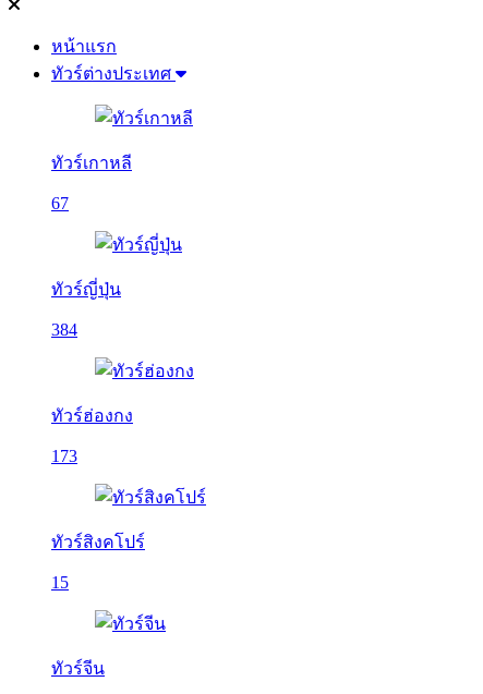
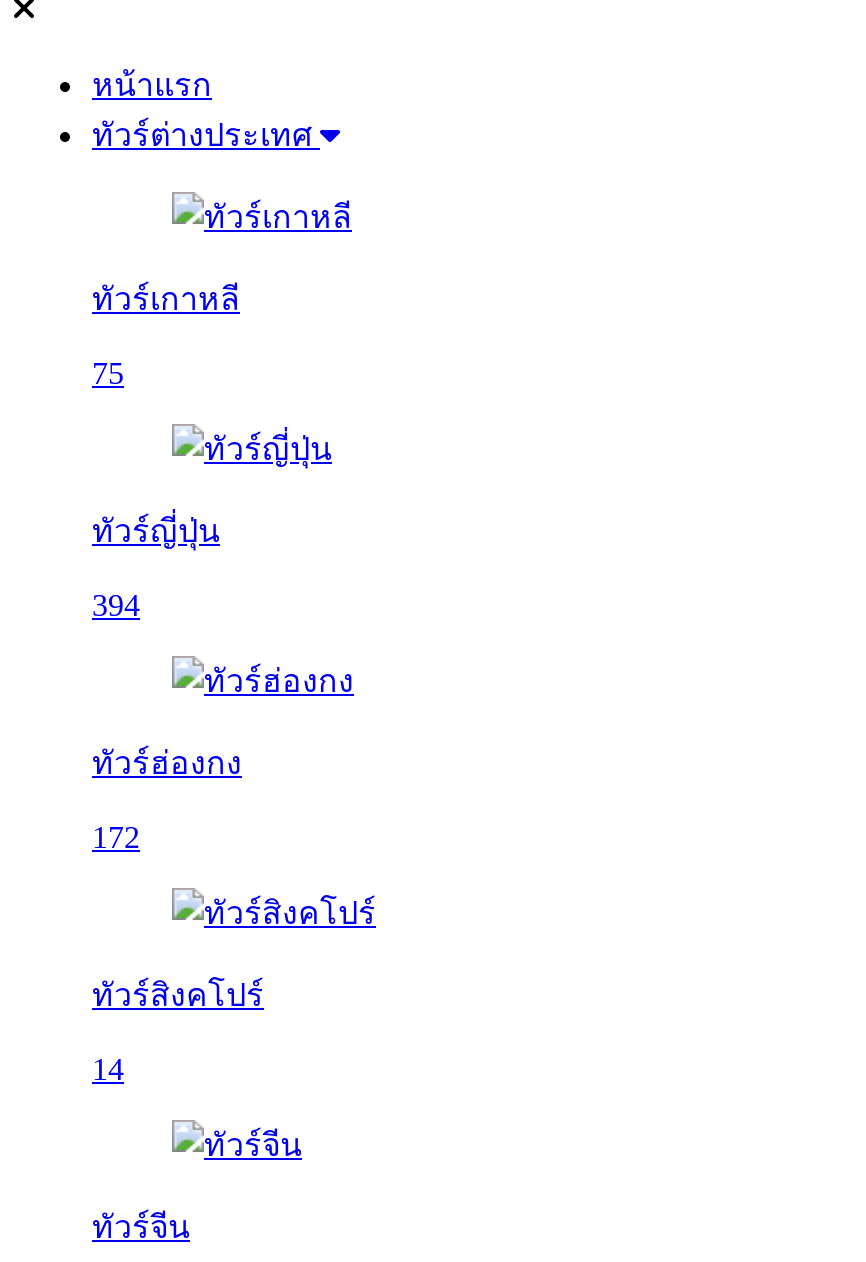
[51,194,69,212] 67 -> [92,356,124,390] 75
[51,320,77,339] 384 -> [92,588,140,622] 394
[51,447,77,465] 173 -> [92,820,140,854] 172
[51,573,69,592] 15 -> [92,1052,124,1086] 14

